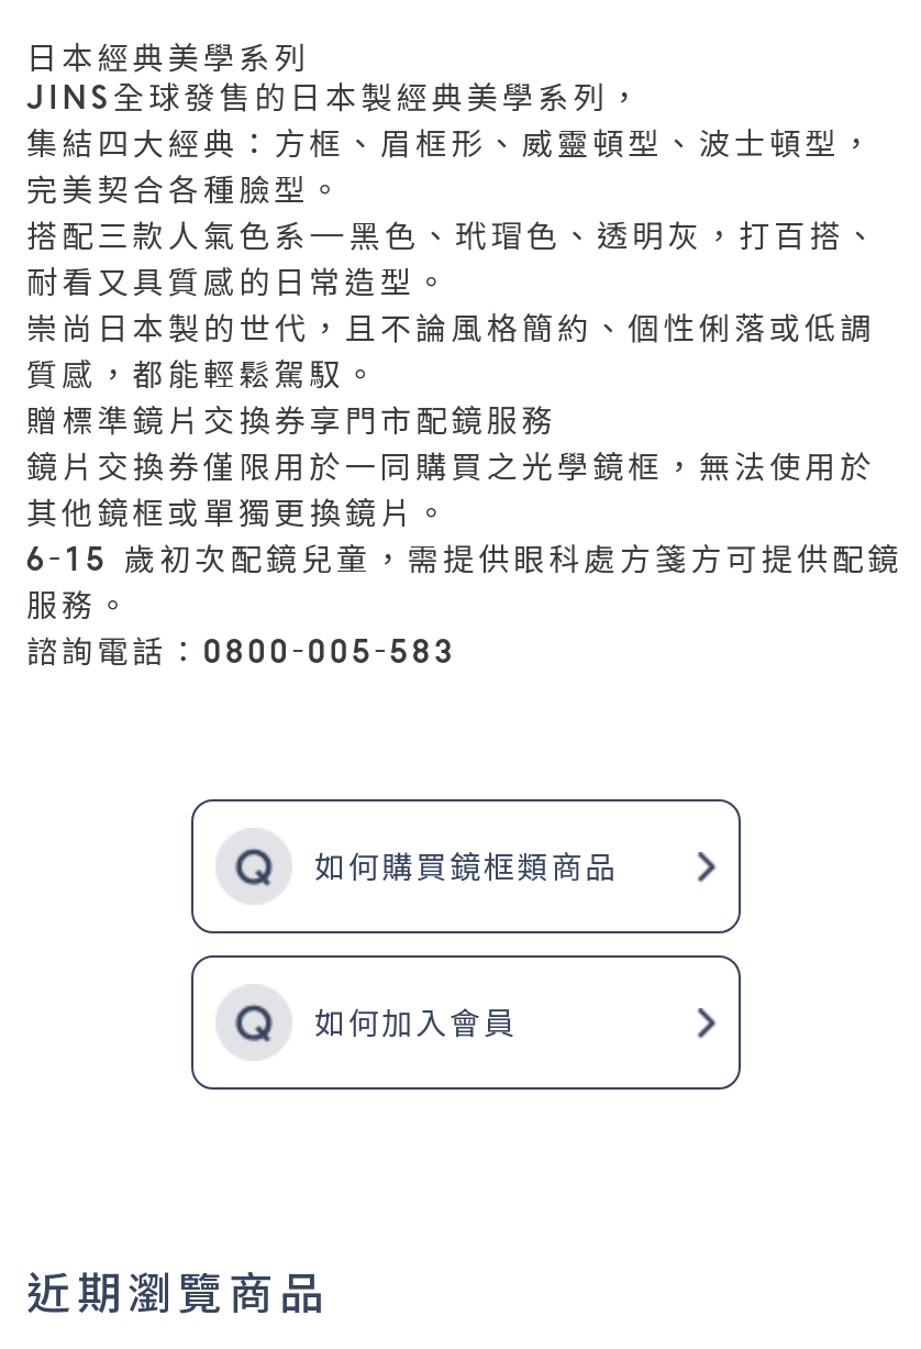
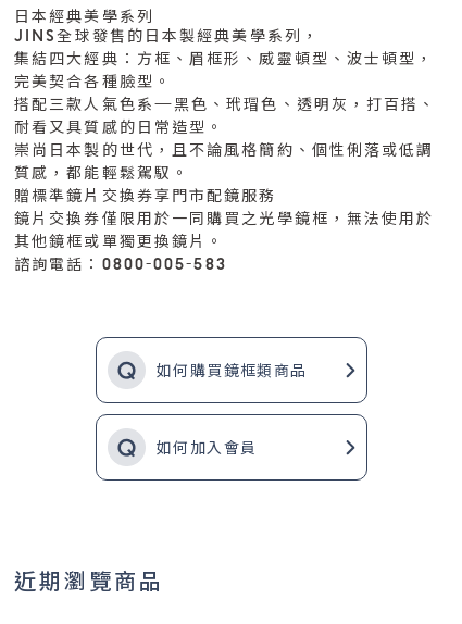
[26,547,903,624] 6-15 歲初次配鏡兒童，需提供眼科處方箋方可提供配鏡 | 服務。 -> none

